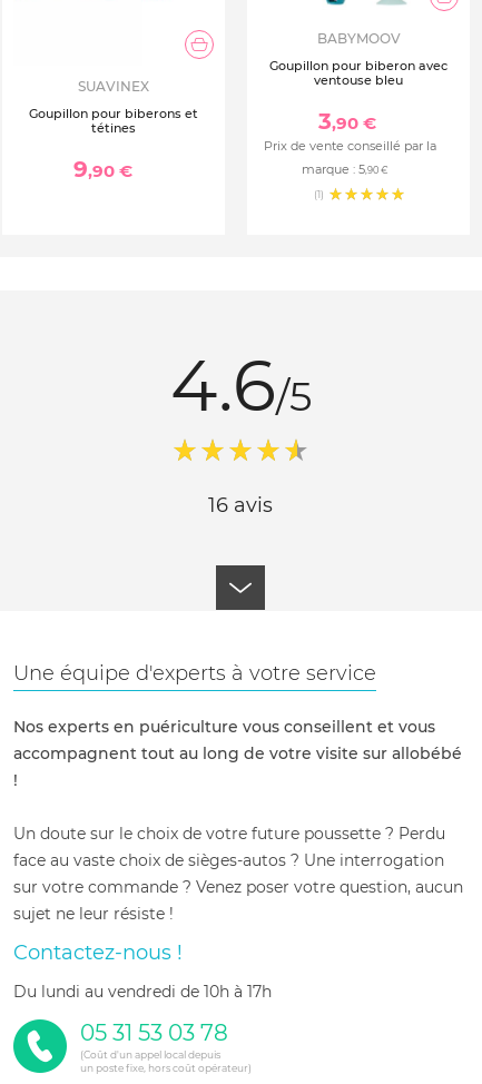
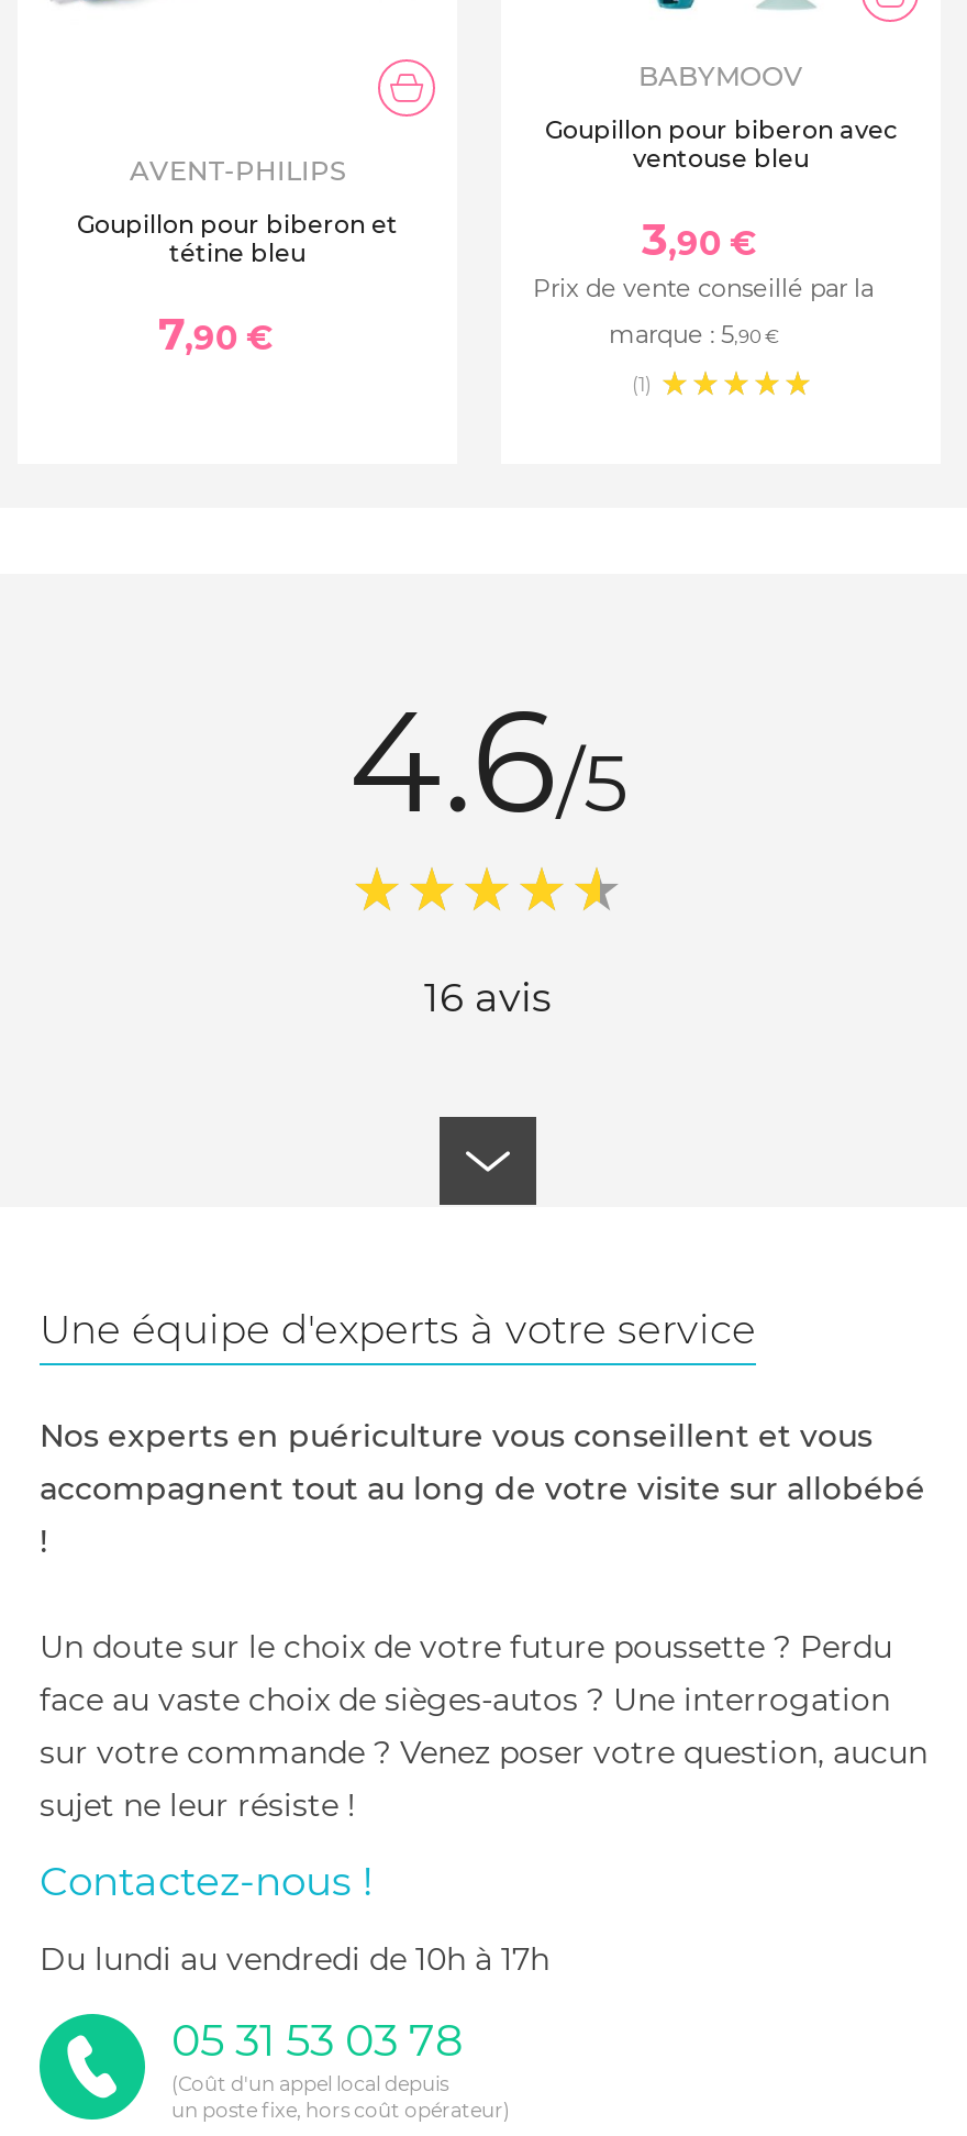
[78,78,149,95] SUAVINEX -> [130,154,345,187] AVENT-PHILIPS
[29,106,198,136] Goupillon pour biberons et | tétines -> [77,209,398,268] Goupillon pour biberon et | tétine bleu
[73,156,132,183] 9,90 € -> [158,309,273,361] 7,90 €

